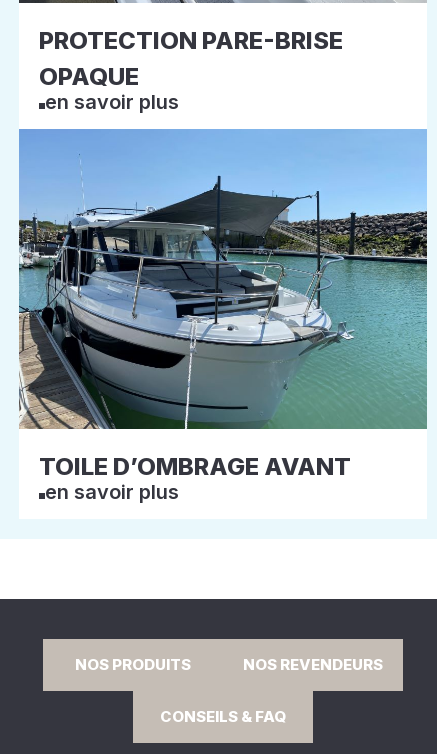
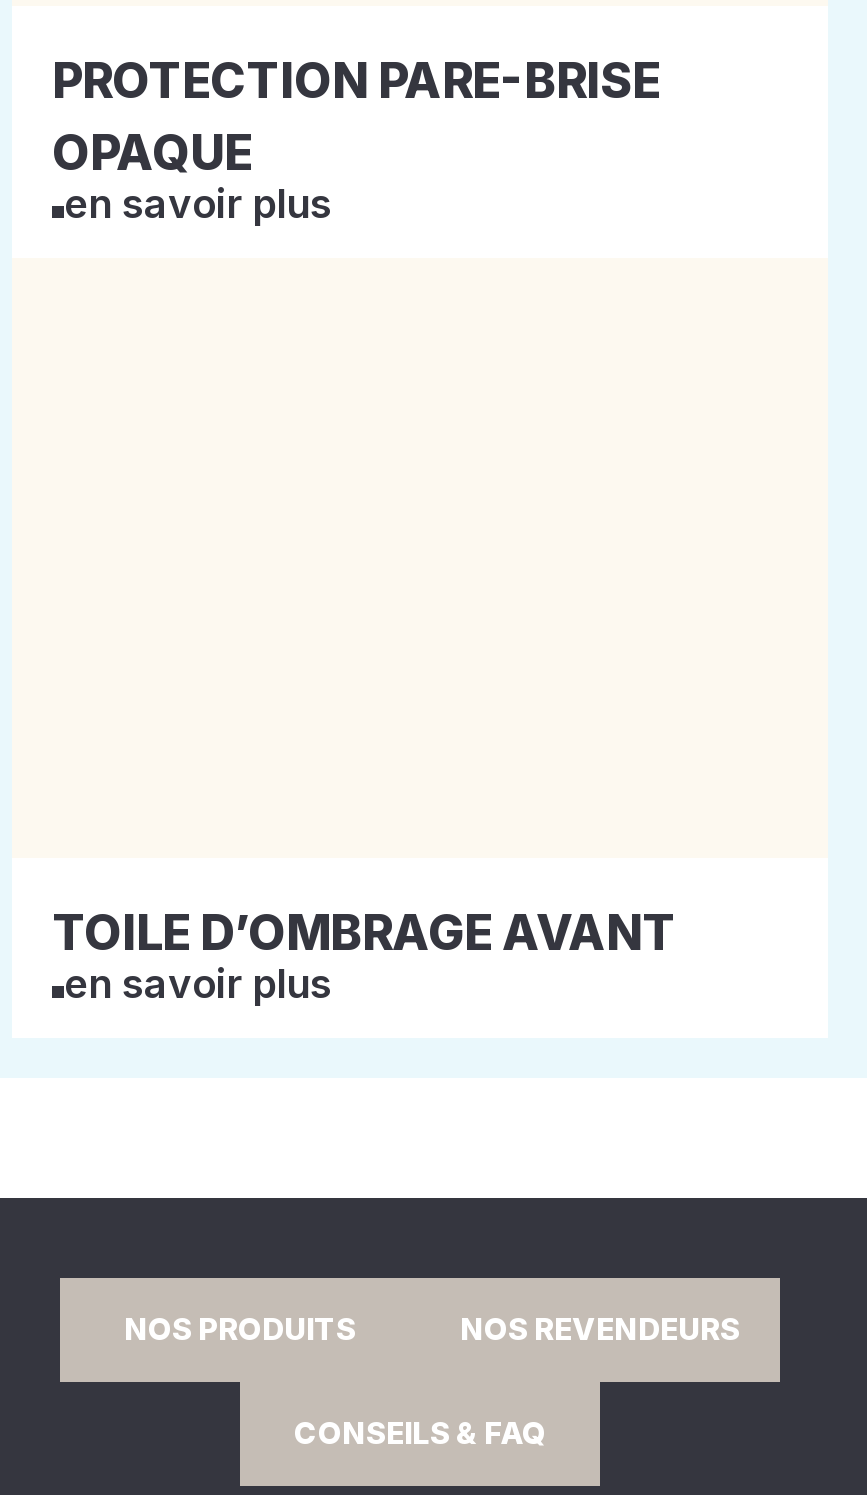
[18,128,428,430] [image] -> none

